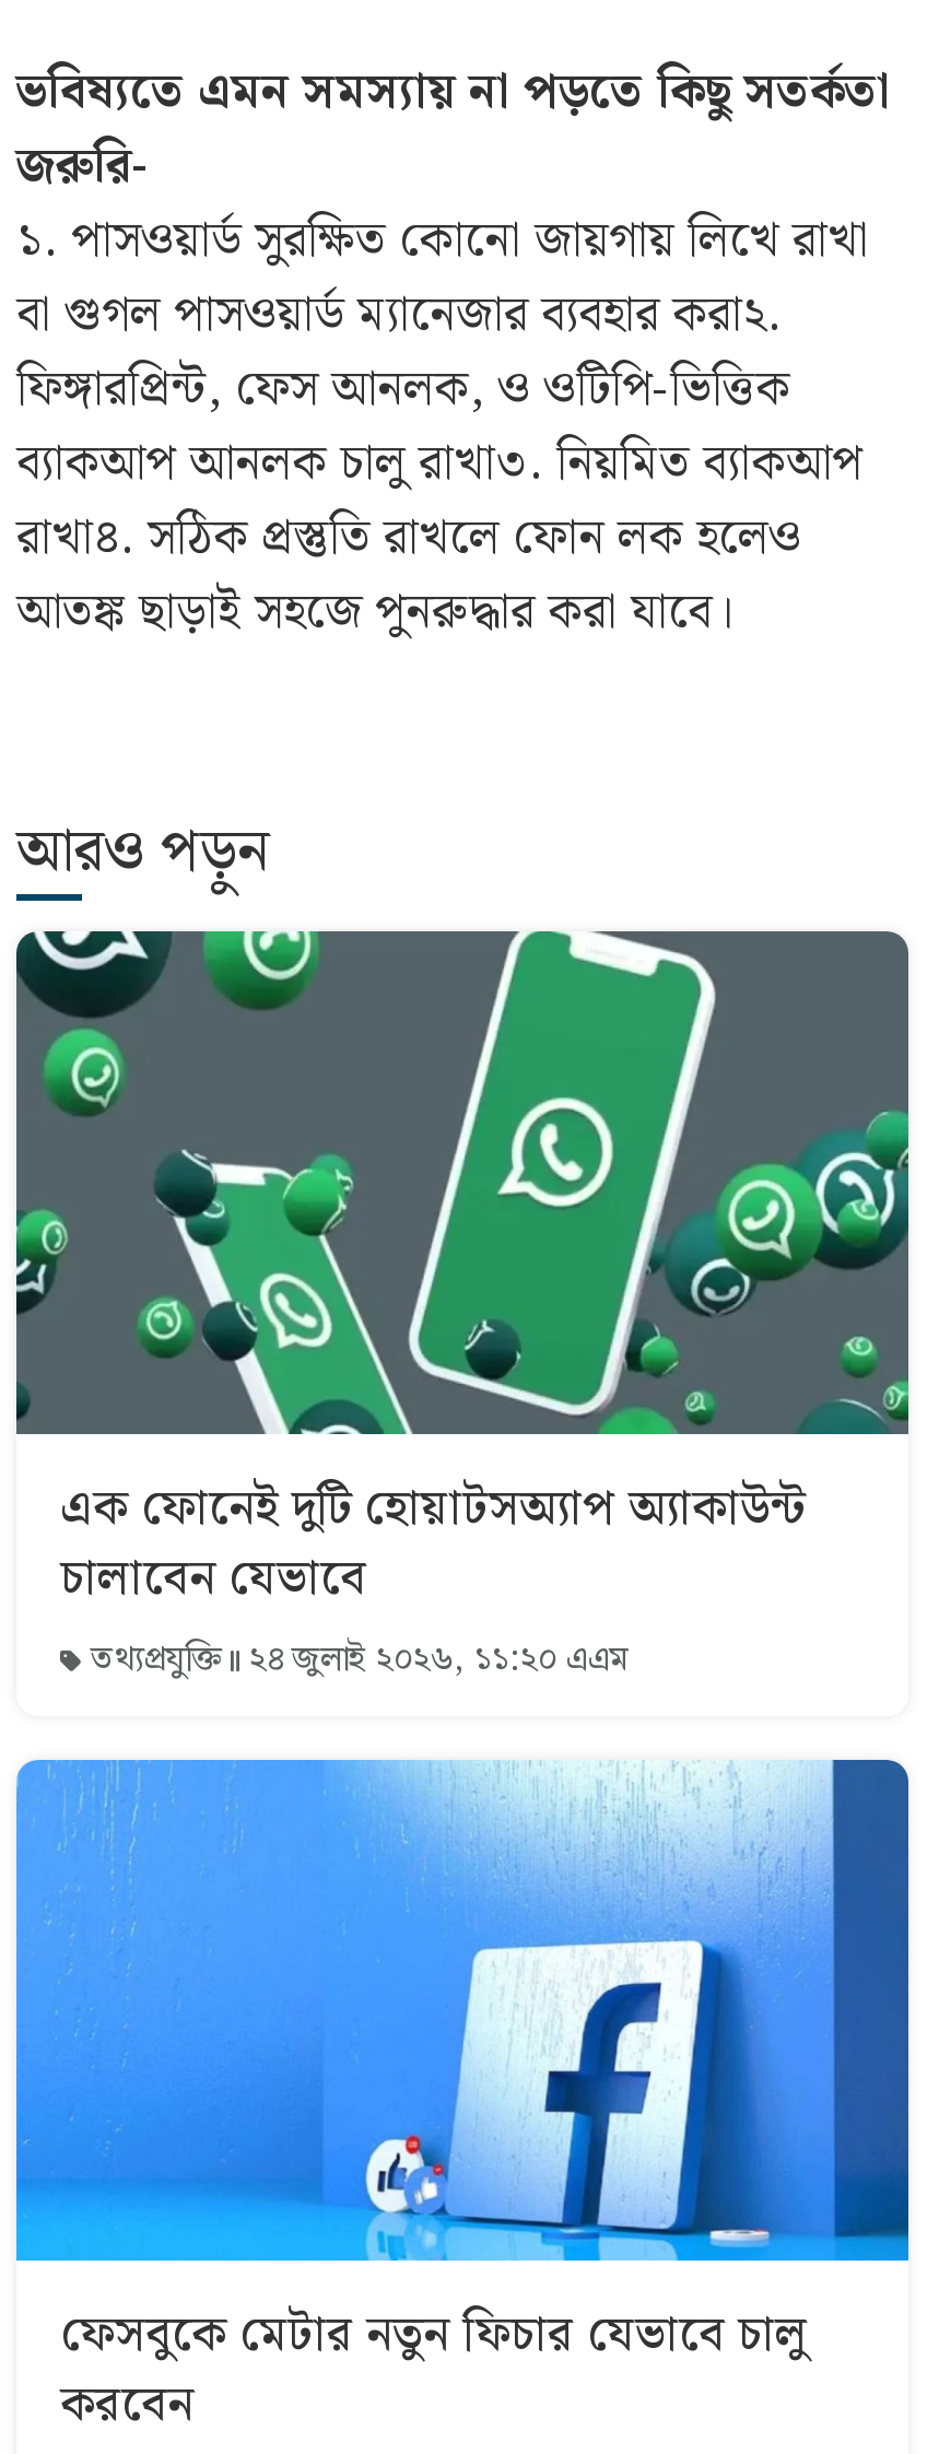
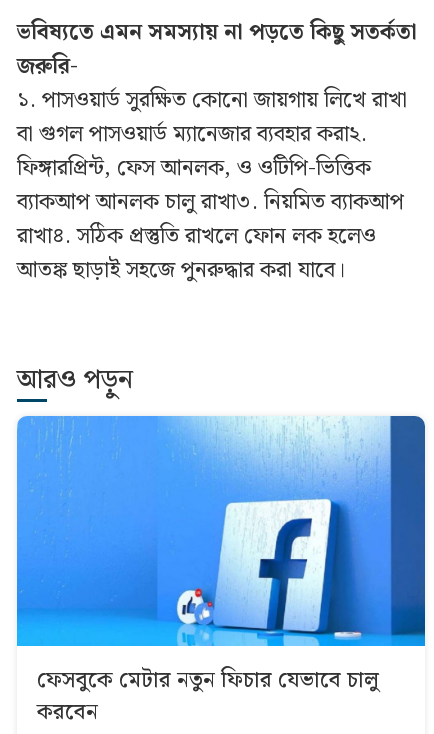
[14,929,911,1687] [image] | এক ফোনেই দুটি হোয়াটসঅ্যাপ অ্যাকাউন্ট | চালাবেন যেভাবে | তথ্যপ্রযুক্তি ২৪ জুলাই ২০২৬, ১১:২০ এএম -> none

